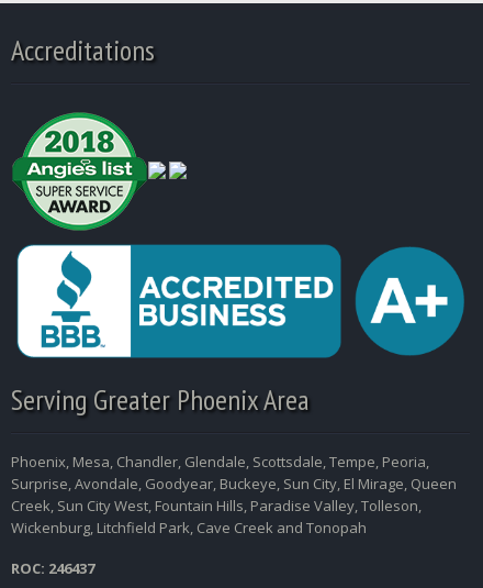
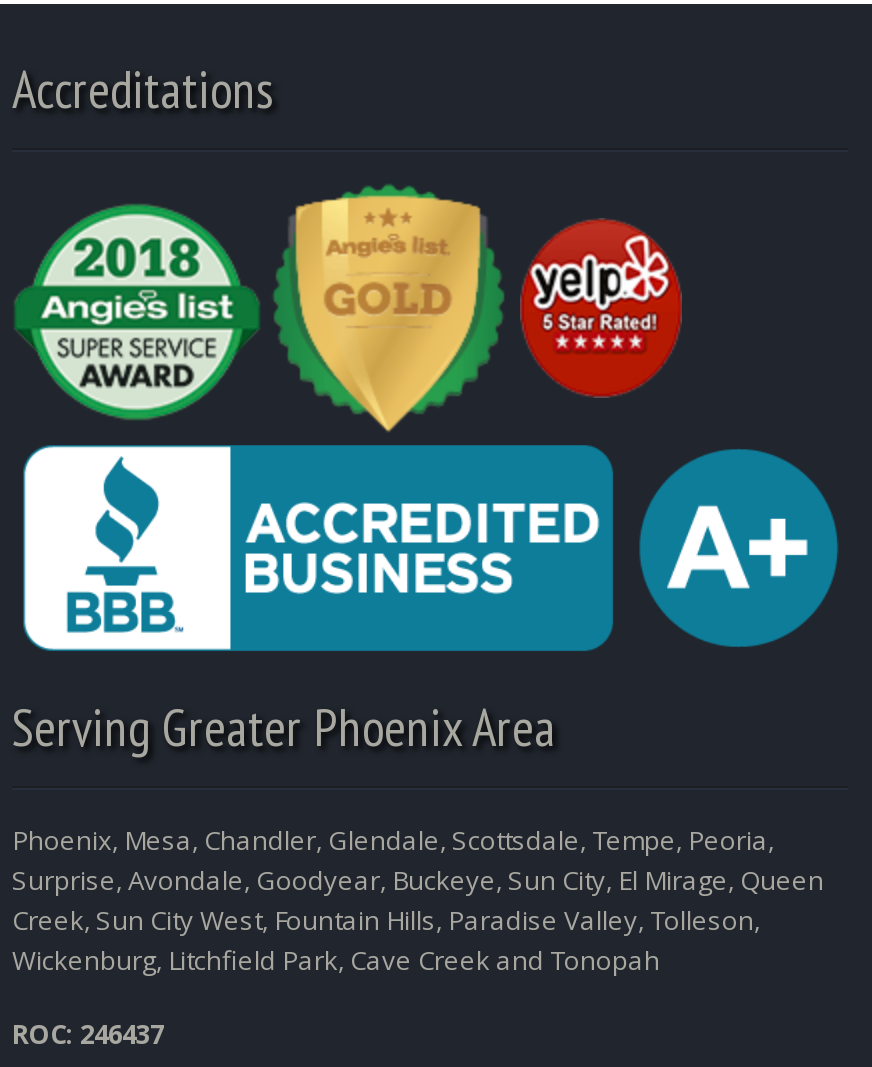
none -> [260,184,504,432] [image]
none -> [518,218,684,398] [image]

